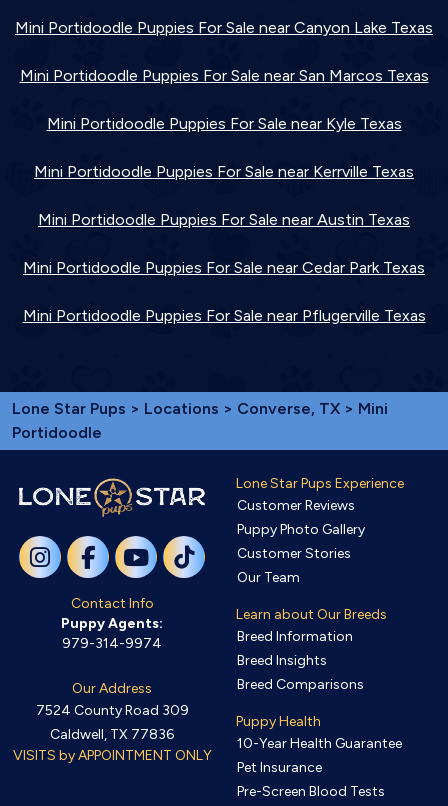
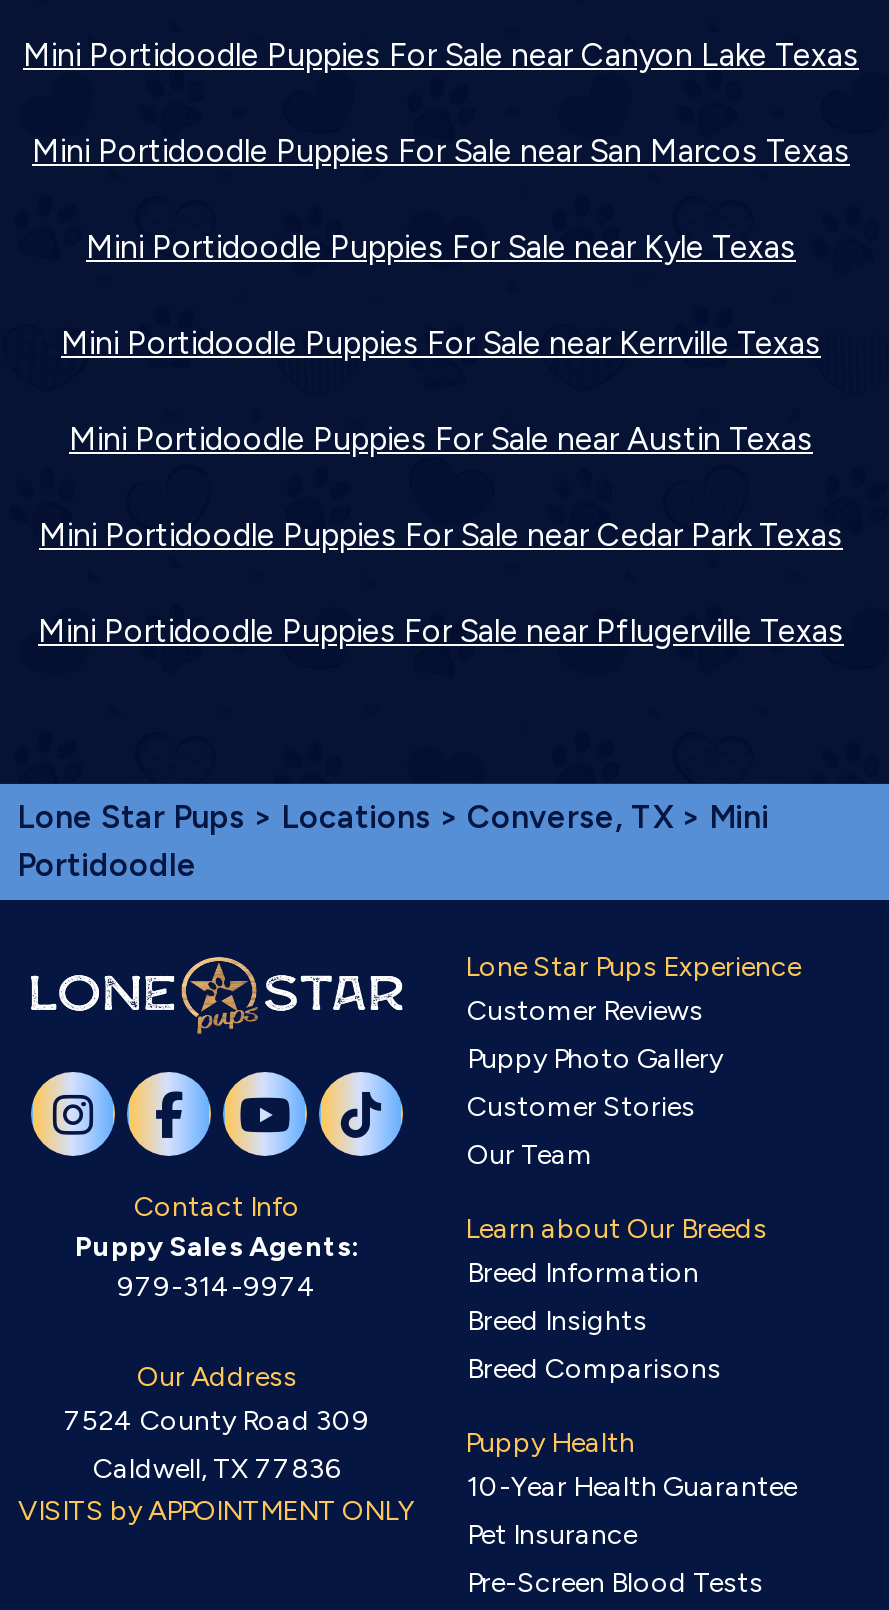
[61,615,163,632] Puppy Agents: -> [75,1231,359,1265] Puppy Sales Agents:

